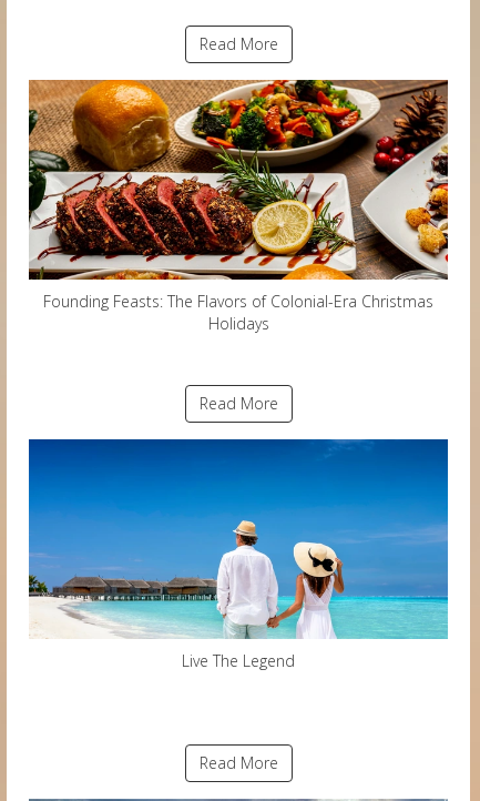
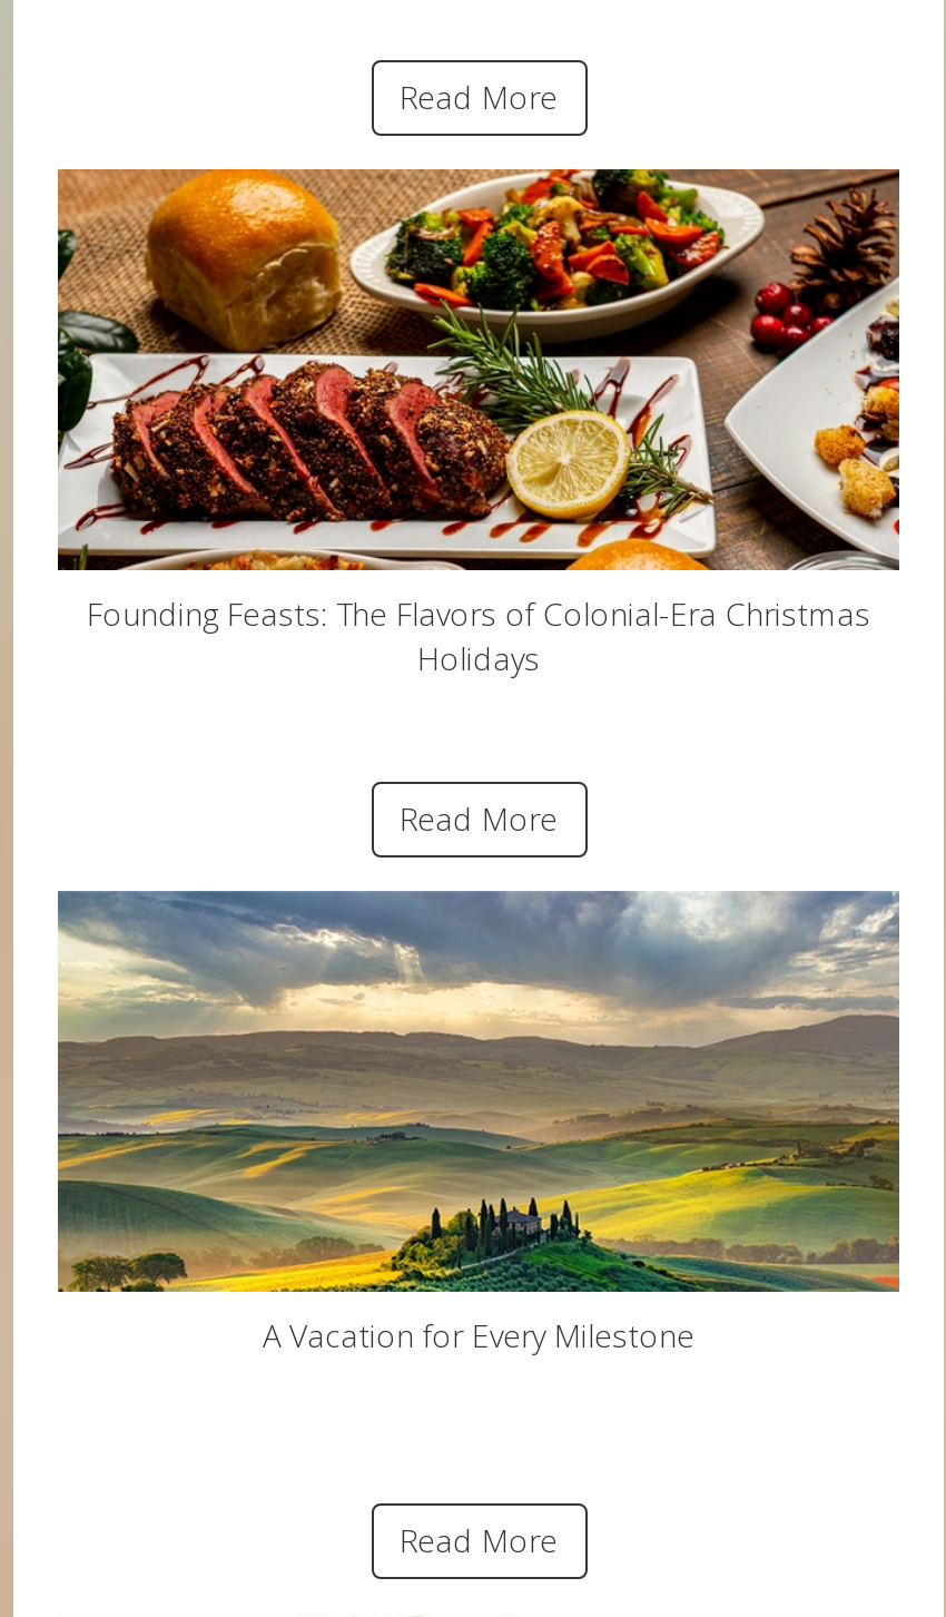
[28,438,449,672] [image] | Live The Legend -> [56,889,901,1357] [image] | A Vacation for Every Milestone

